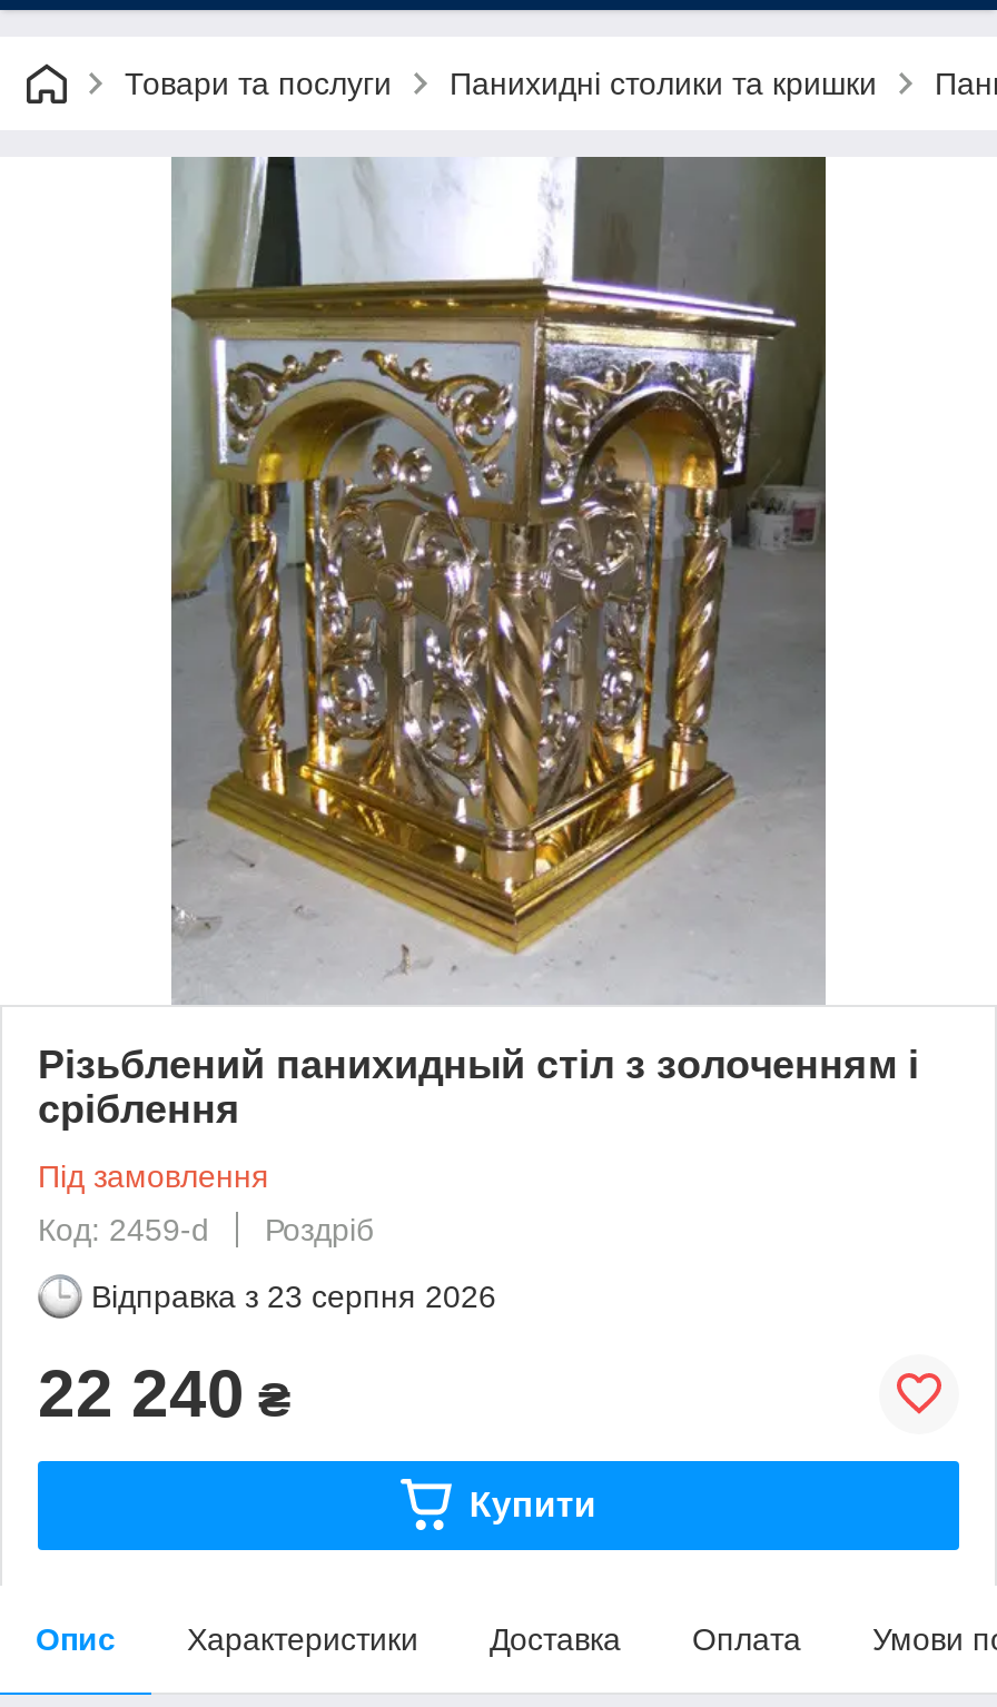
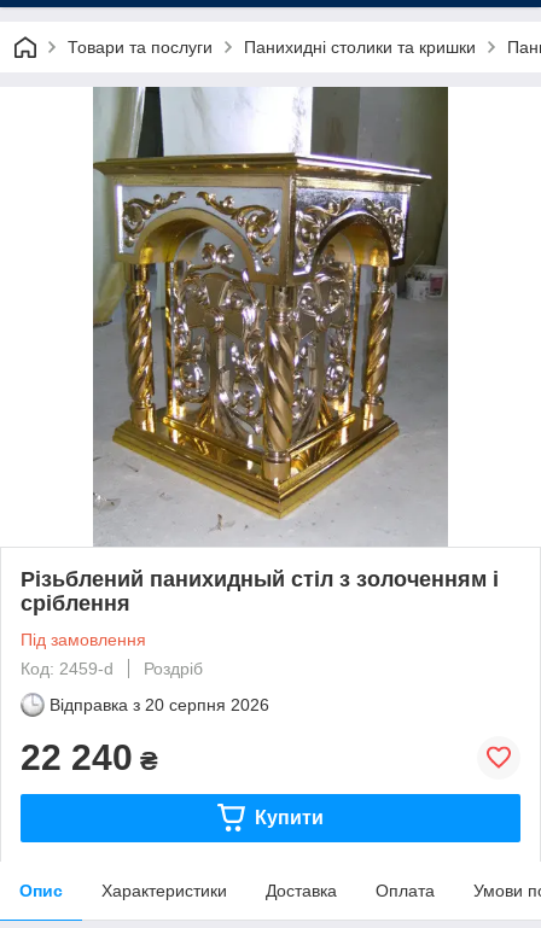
[91,1278,496,1314] Відправка з 23 серпня 2026 -> [50,695,269,714] Відправка з 20 серпня 2026

